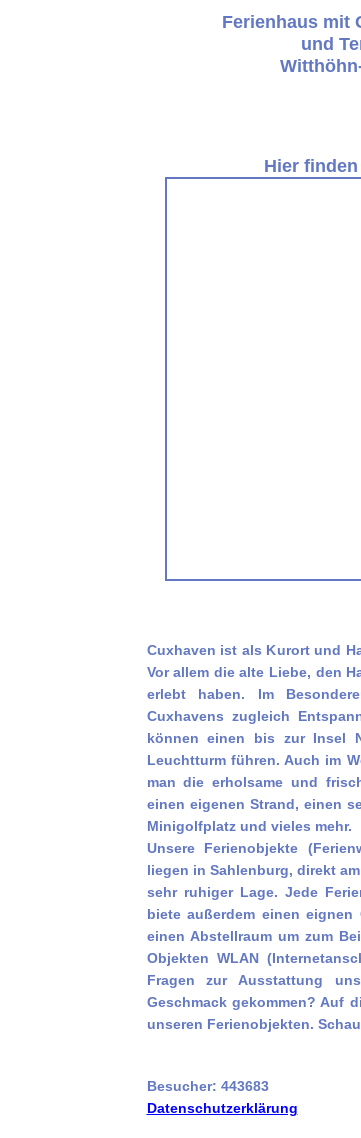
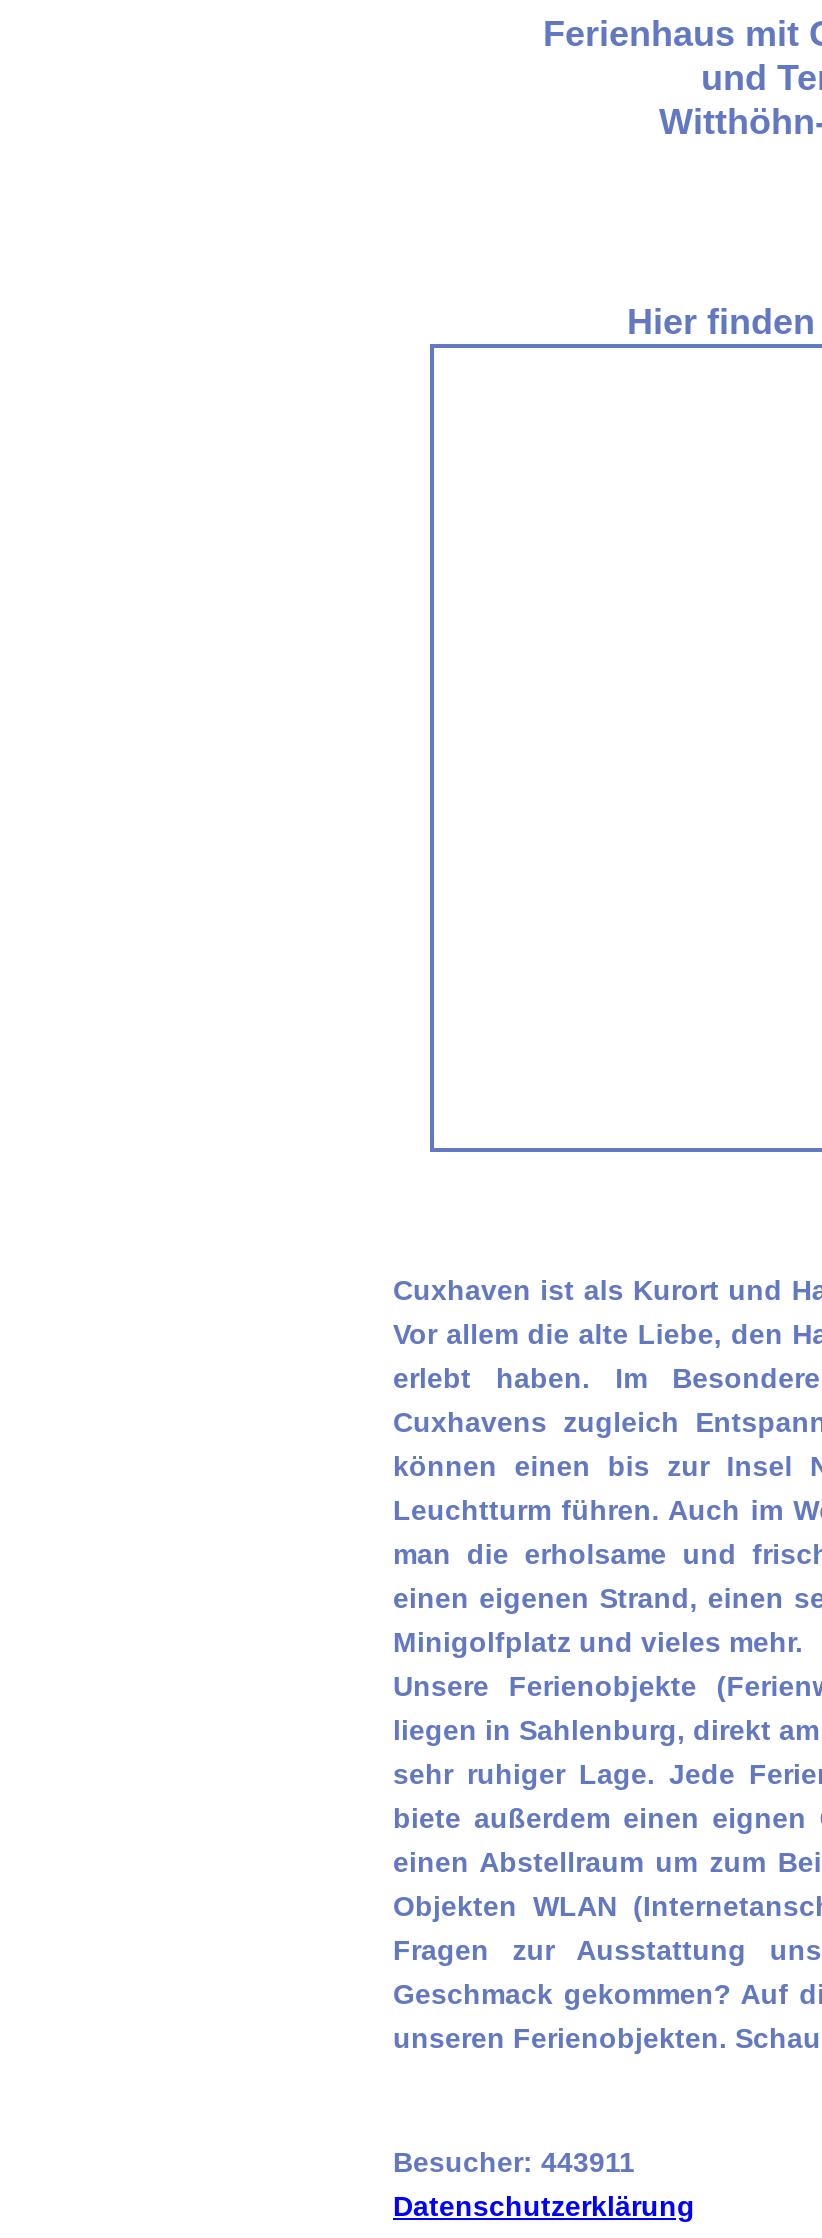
[146,1078,268,1094] Besucher: 443683 -> [393,2147,635,2179] Besucher: 443911

